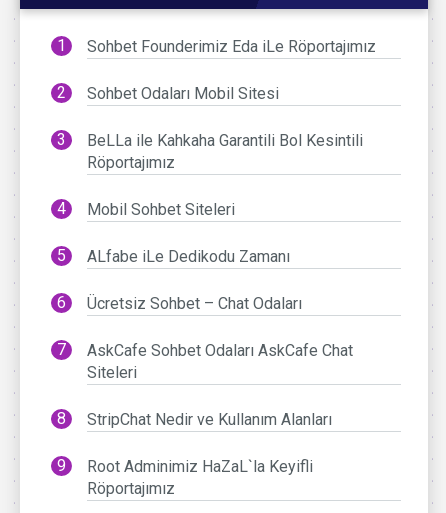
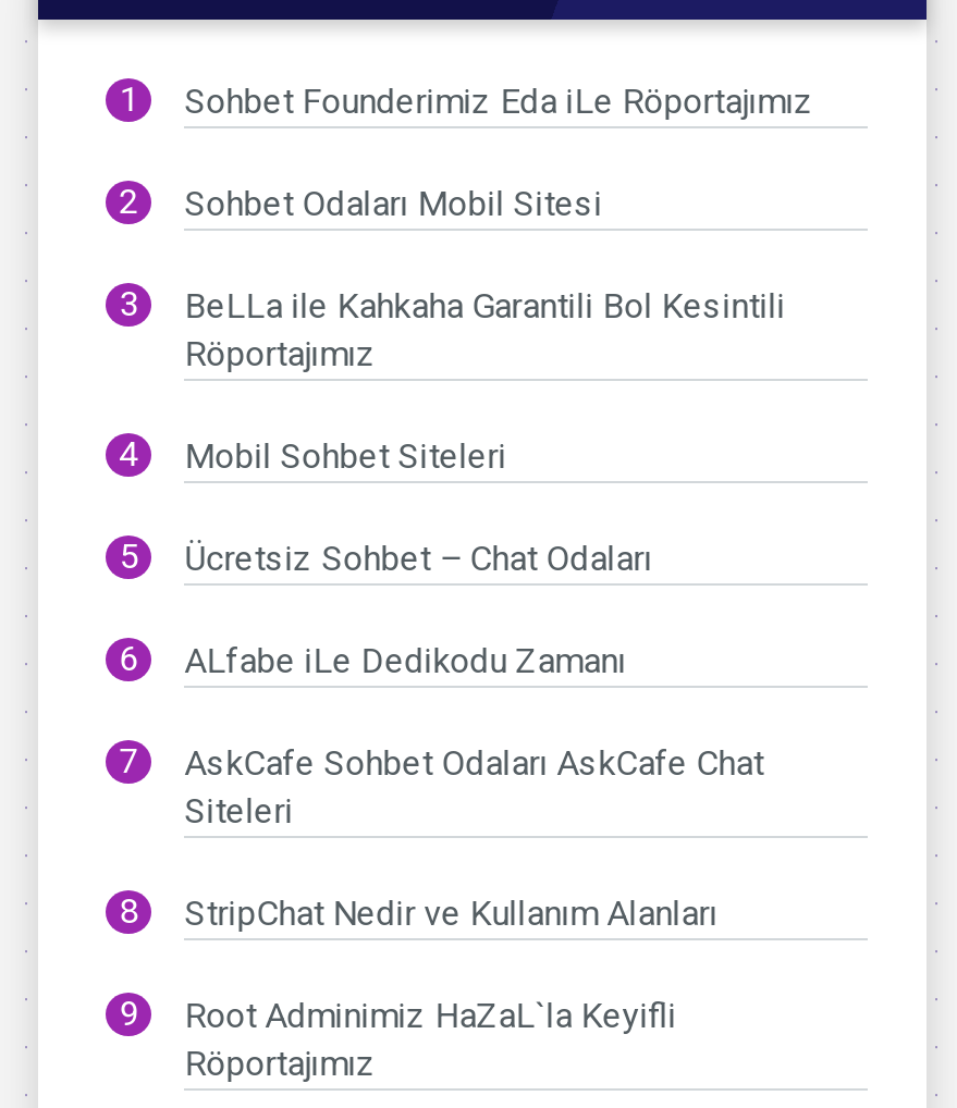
moved [87,247,290,266] -> [184,640,626,681]: ALfabe iLe Dedikodu Zamanı
moved [87,294,302,313] -> [184,537,653,579]: Ücretsiz Sohbet – Chat Odaları

